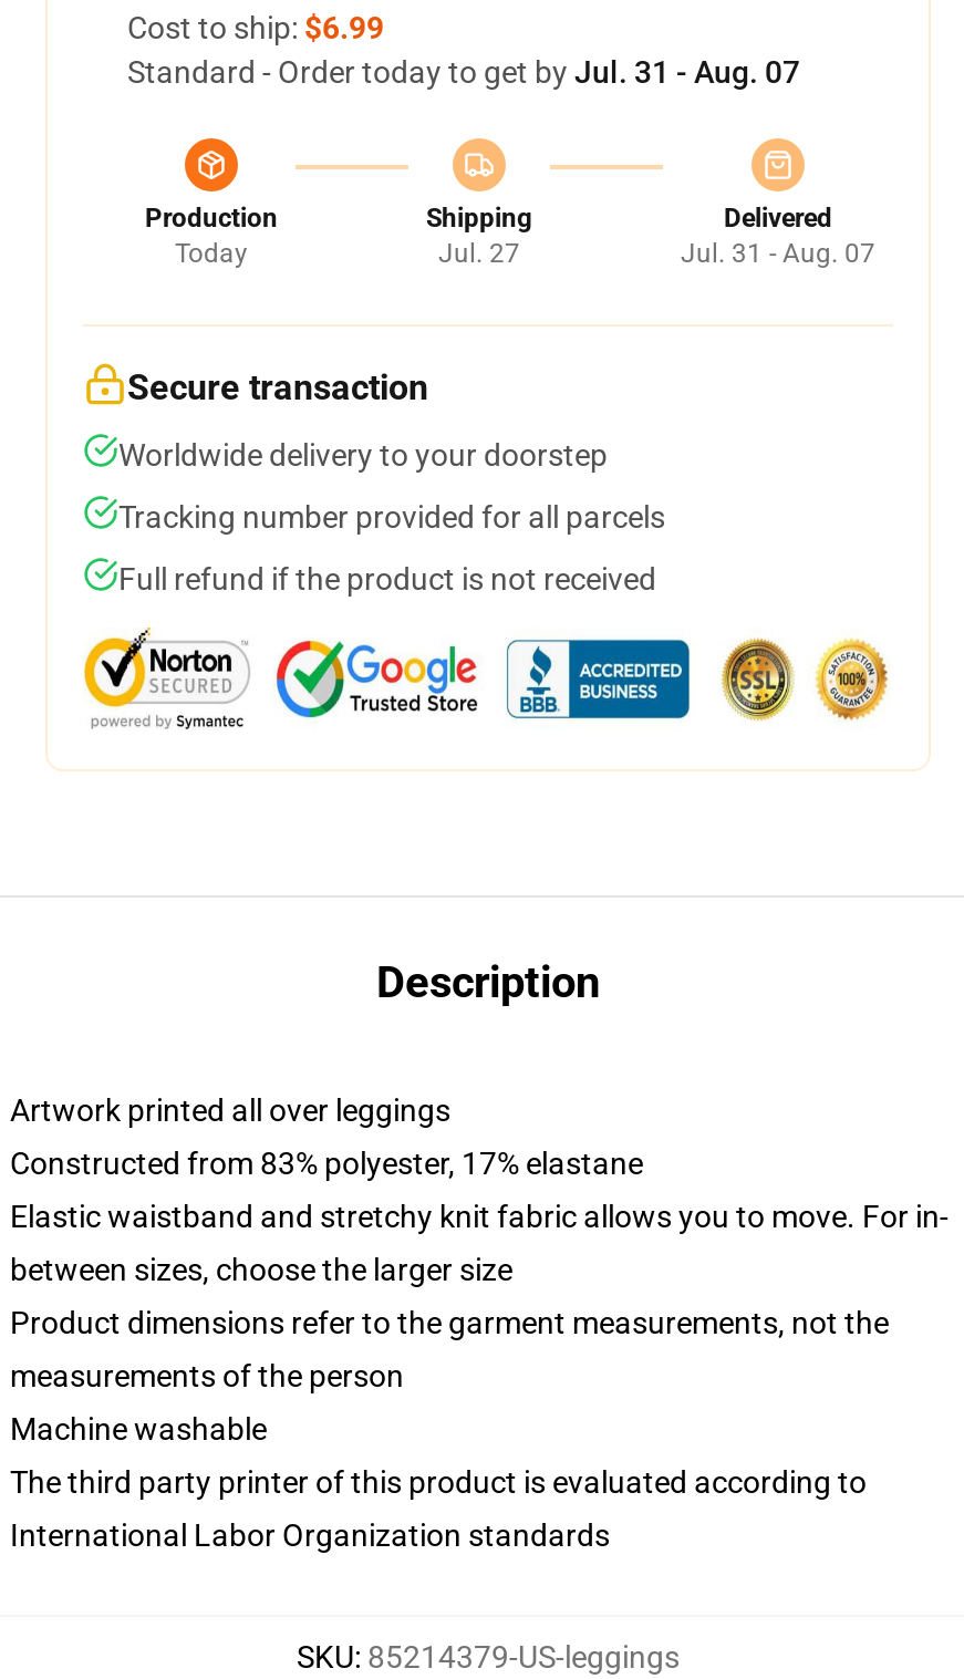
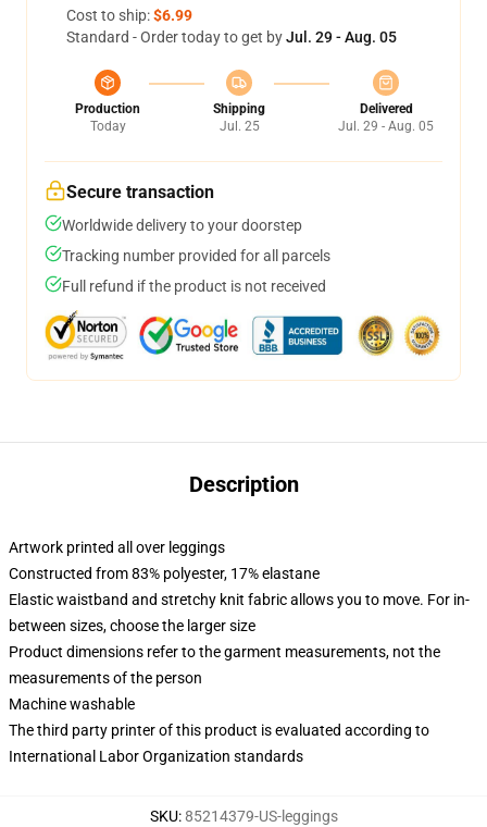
[127,54,800,90] Standard - Order today to get by Jul. 31 - Aug. 07 -> [66,28,397,46] Standard - Order today to get by Jul. 29 - Aug. 05
[438,238,520,269] Jul. 27 -> [219,119,259,134] Jul. 25
[681,238,875,269] Jul. 31 - Aug. 07 -> [338,119,434,134] Jul. 29 - Aug. 05

